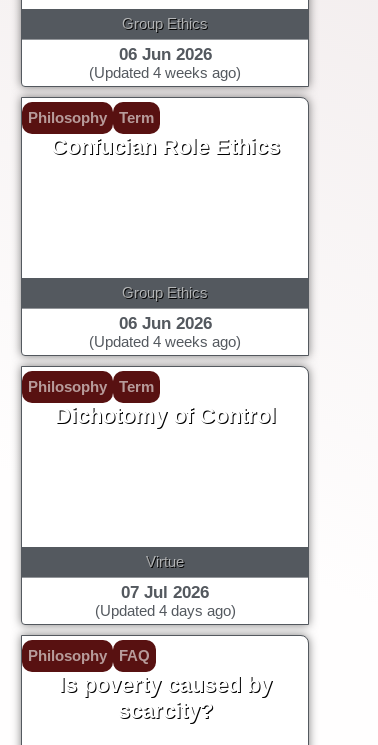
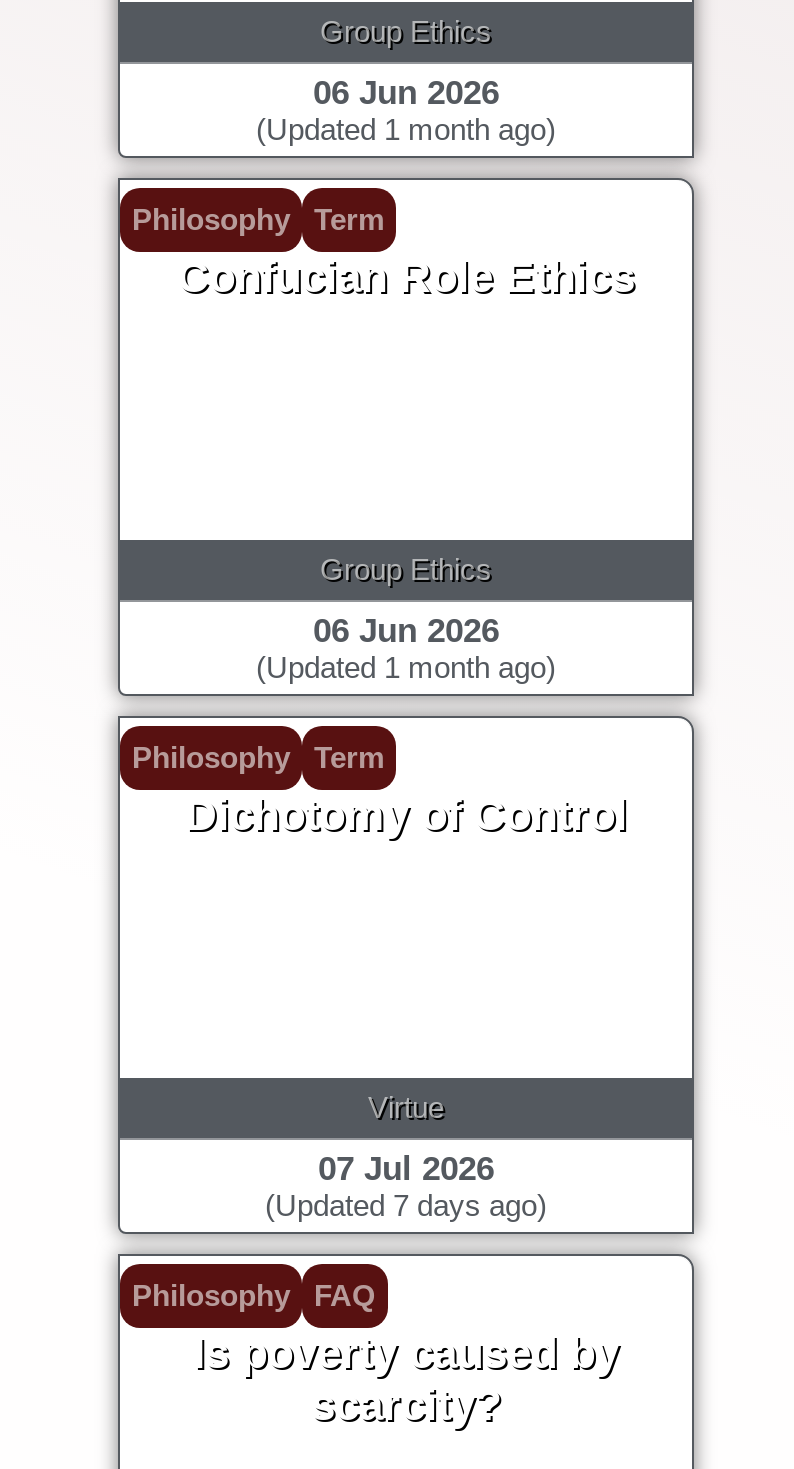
[89,63,241,80] (Updated 4 weeks ago) -> [256,111,556,145] (Updated 1 month ago)
[89,332,241,349] (Updated 4 weeks ago) -> [256,649,556,683] (Updated 1 month ago)
[94,601,235,618] (Updated 4 days ago) -> [265,1187,547,1221] (Updated 7 days ago)

